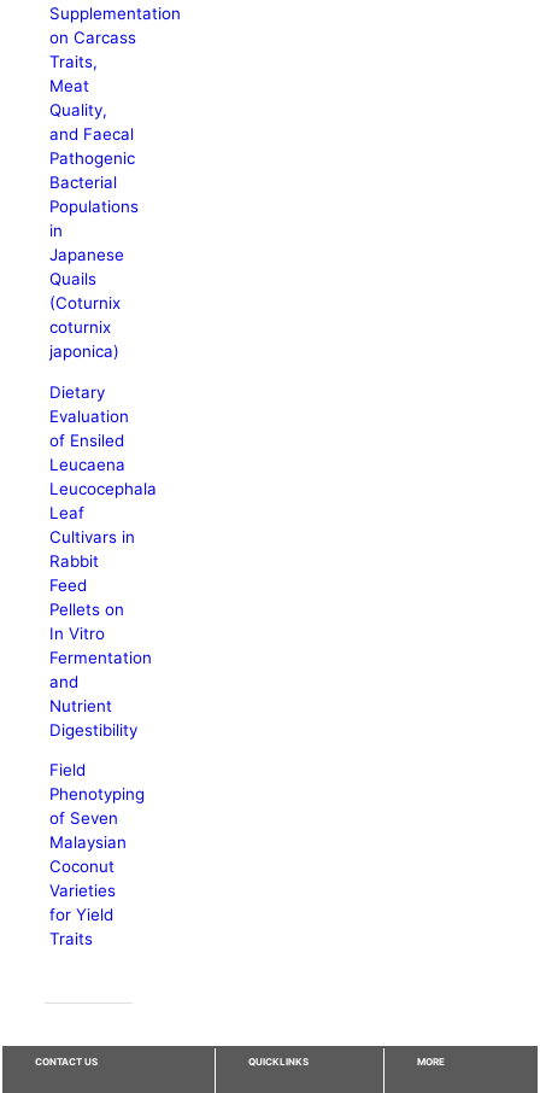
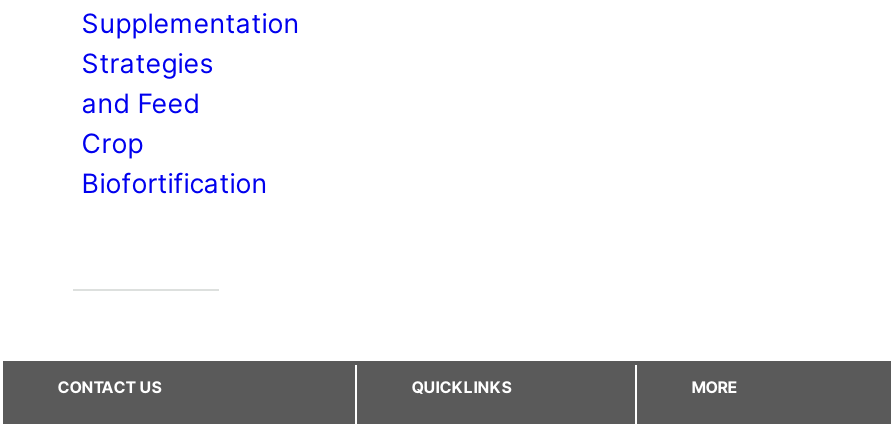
[50,28,157,948] on Carcass | Traits, | Meat | Quality, | and Faecal | Pathogenic | Bacterial | Populations | in | Japanese | Quails | (Coturnix | coturnix | japonica) | Dietary | Evaluation | of Ensiled | Leucaena | Leucocephala | Leaf | Cultivars in | Rabbit | Feed | Pellets on | In Vitro | Fermentation | and | Nutrient | Digestibility | Field | Phenotyping | of Seven | Malaysian | Coconut | Varieties | for Yield | Traits -> [81,47,267,199] Strategies | and Feed | Crop | Biofortification

